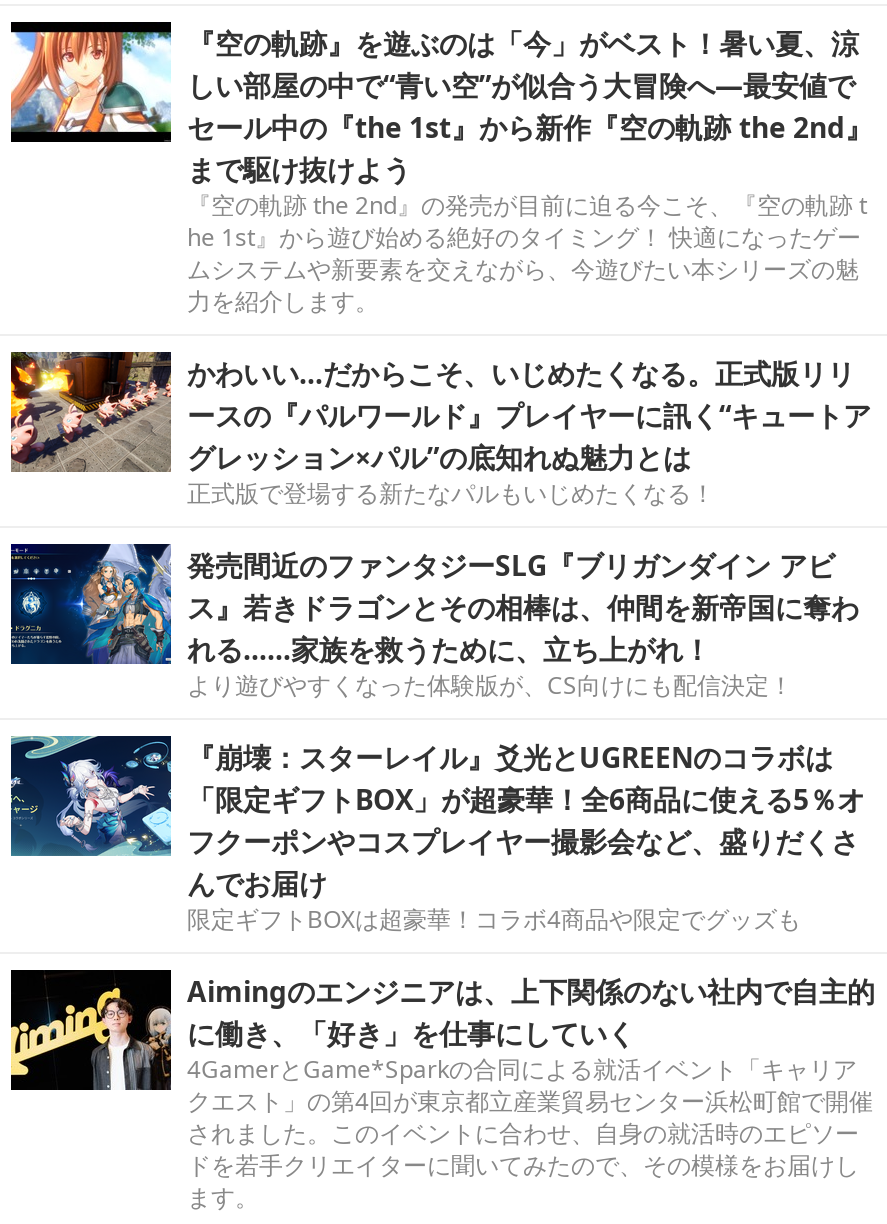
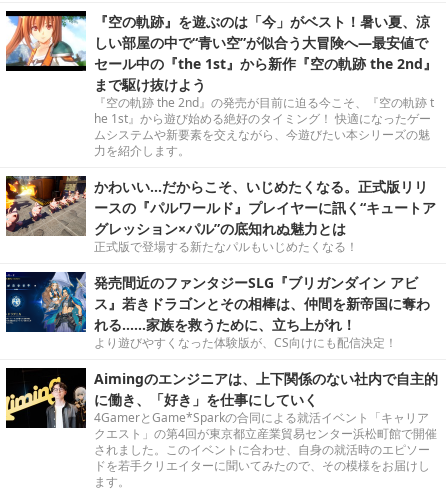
[9,734,865,936] [image] | 『崩壊：スターレイル』爻光とUGREENのコラボは | 「限定ギフトBOX」が超豪華！全6商品に使える5％オ | フクーポンやコスプレイヤー撮影会など、盛りだくさ | んでお届け | 限定ギフトBOXは超豪華！コラボ4商品や限定でグッズも -> none

